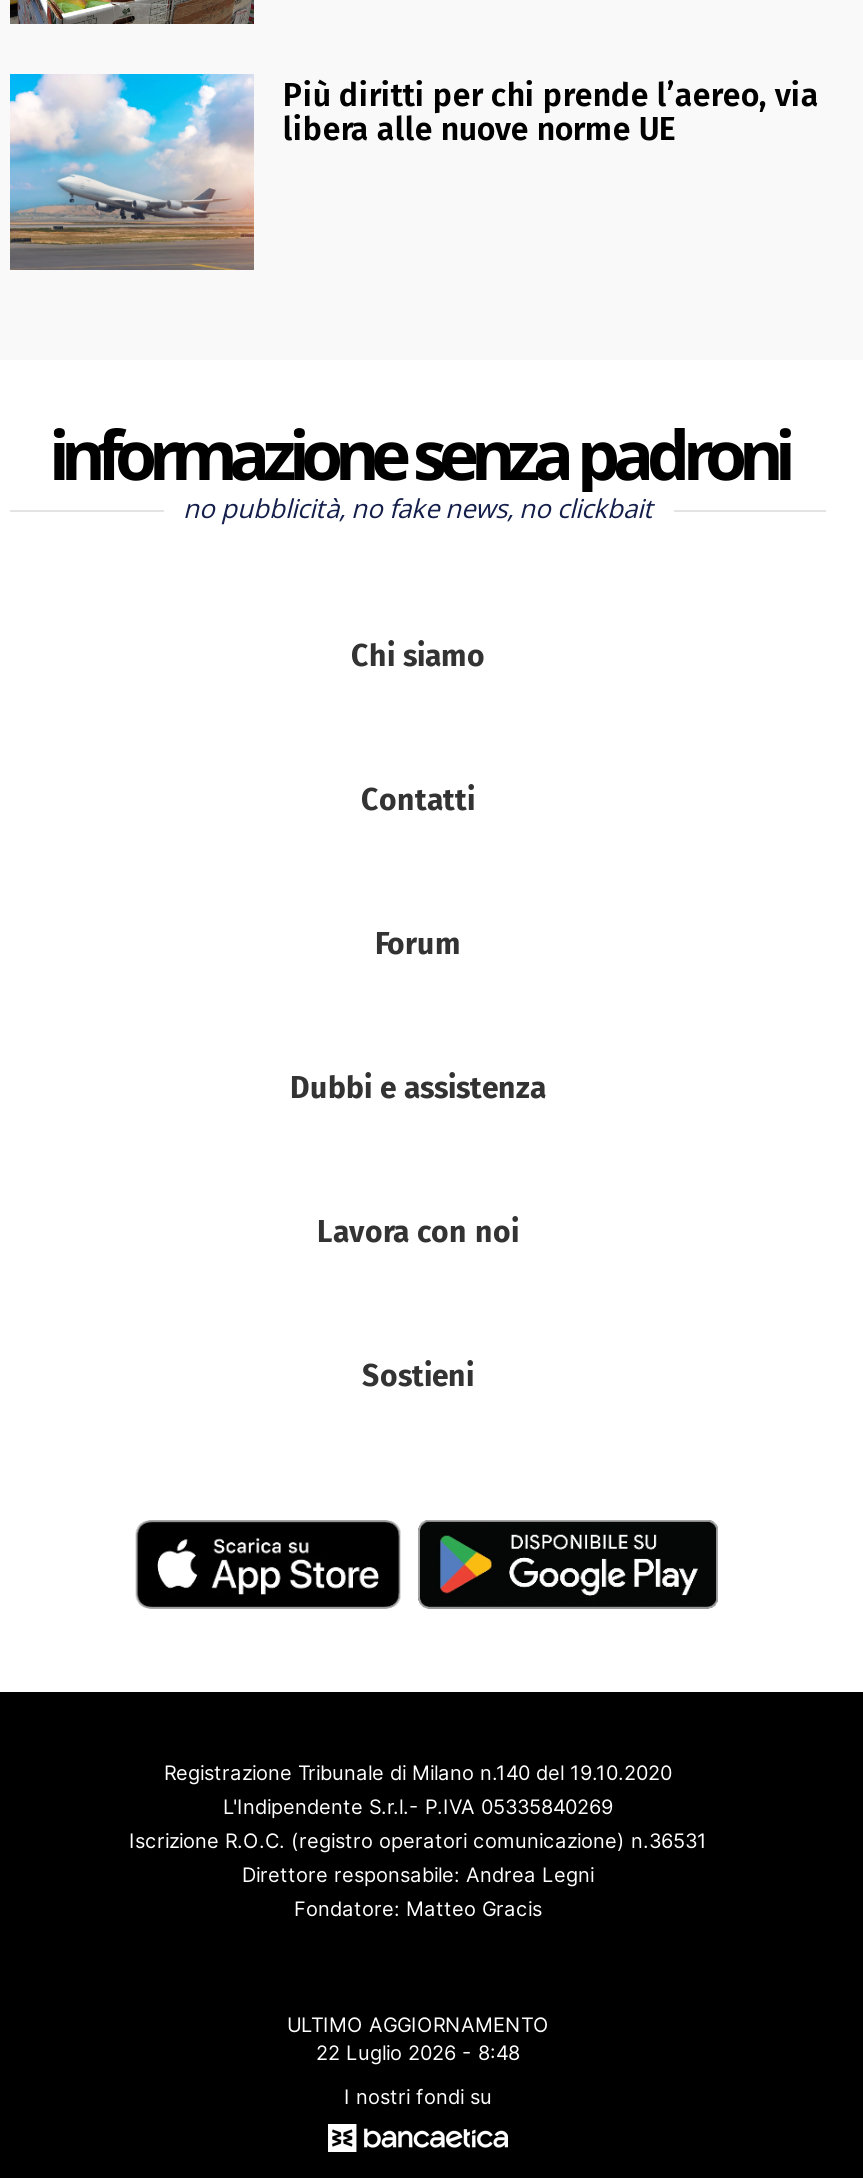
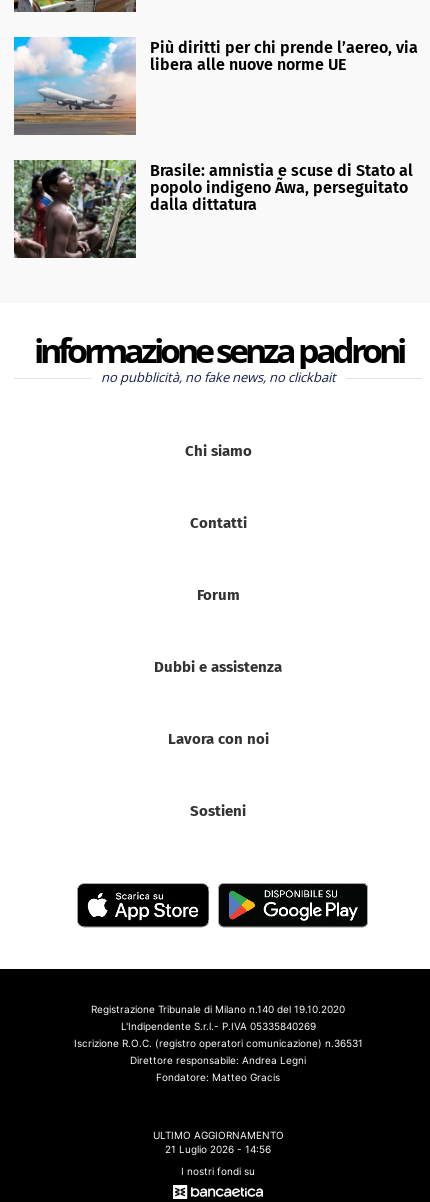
none -> [13,159,413,259] [image] | Brasile: amnistia e scuse di Stato al | popolo indigeno Ãwa, perseguitato | dalla dittatura
[316,2040,520,2064] 22 Luglio 2026 - 8:48 -> [165,1143,271,1155] 21 Luglio 2026 - 14:56

